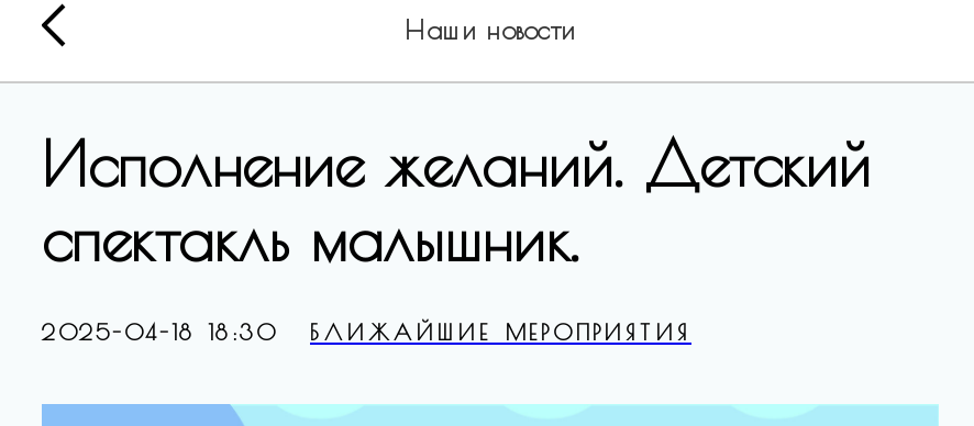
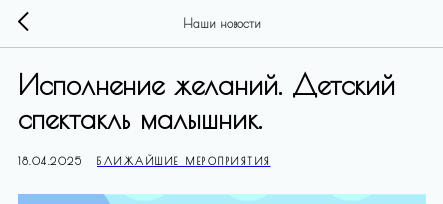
[42,318,691,345] 2025-04-18 18:30 БЛИЖАЙШИЕ МЕРОПРИЯТИЯ -> [18,155,270,167] 18.04.2025 БЛИЖАЙШИЕ МЕРОПРИЯТИЯ

